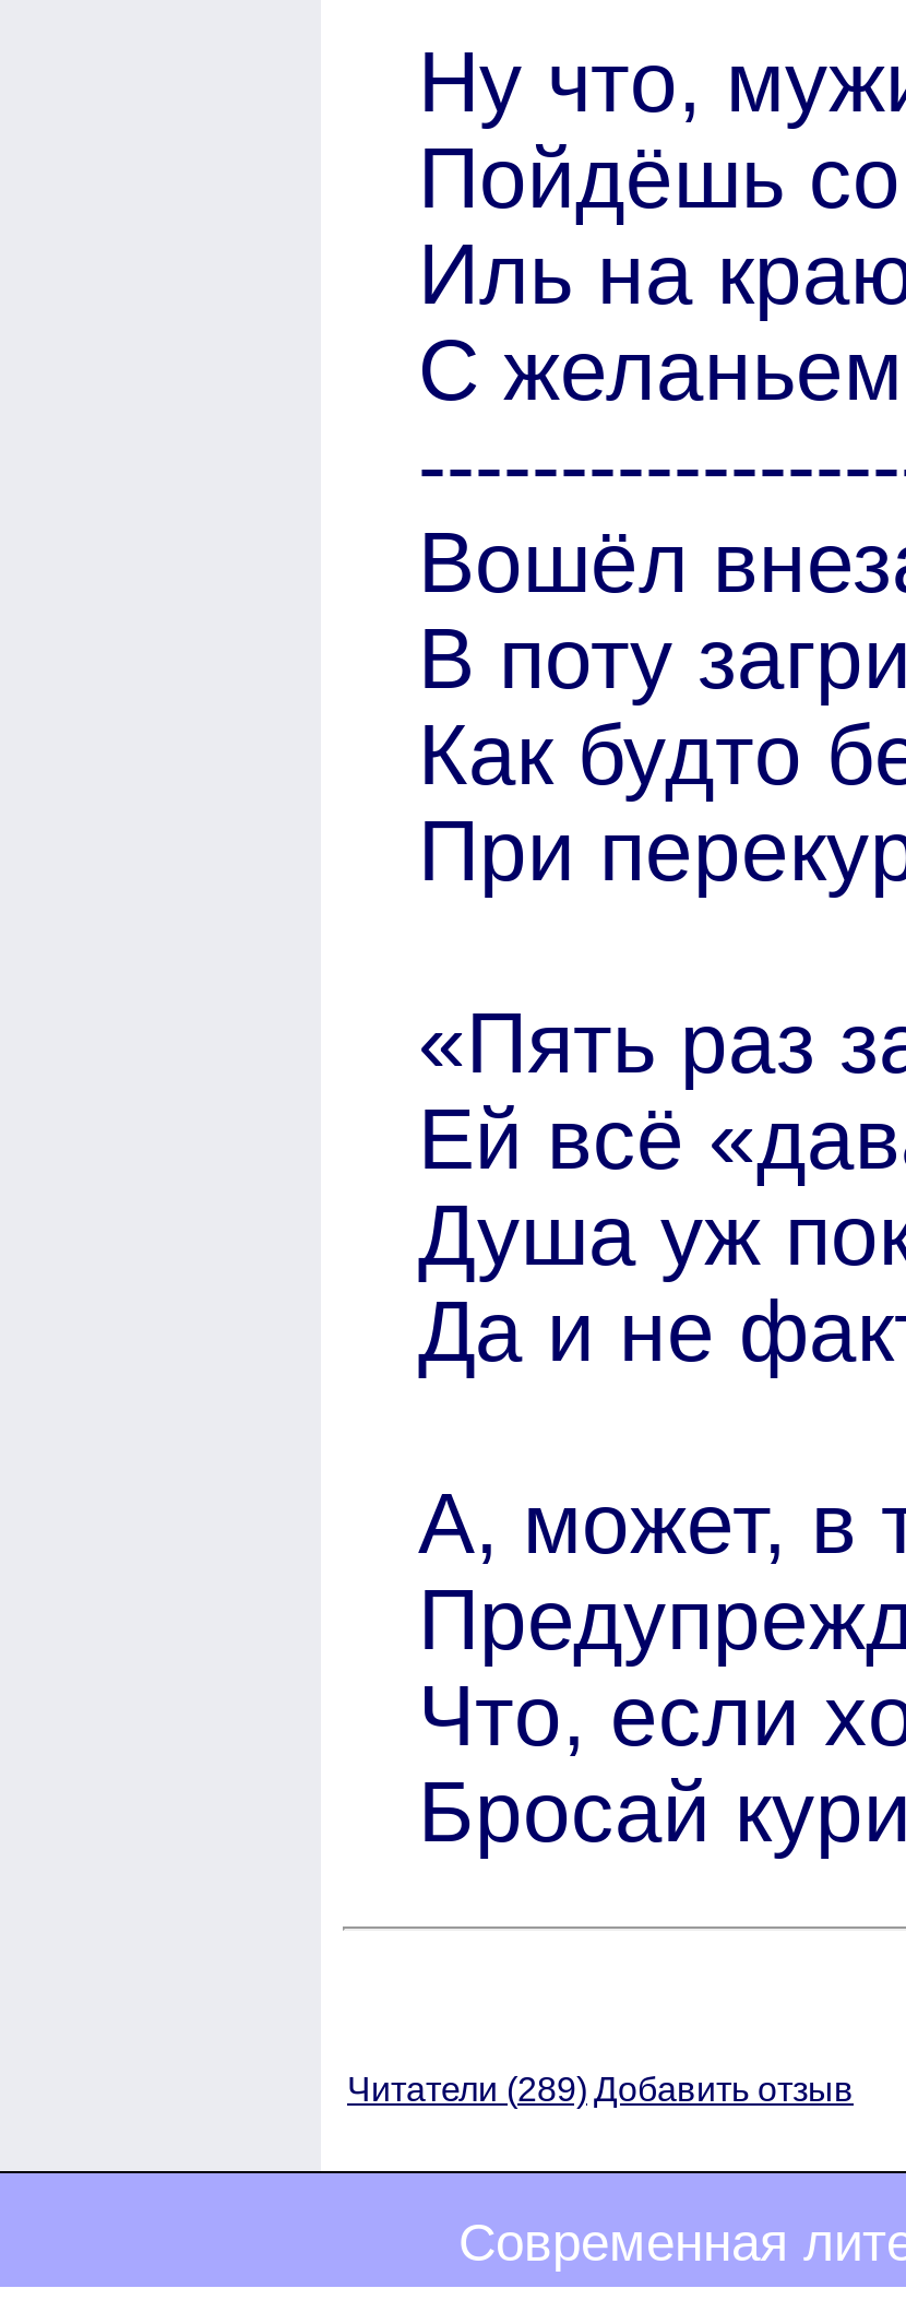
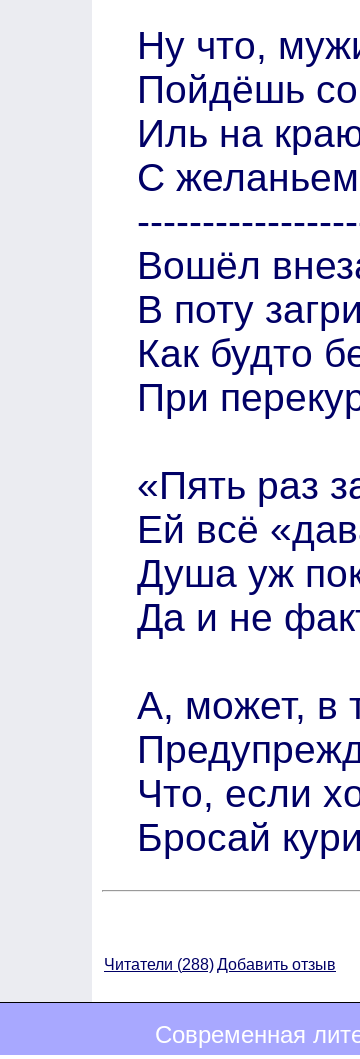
[347,2070,854,2107] Читатели (289) Добавить отзыв -> [104,956,336,973] Читатели (288) Добавить отзыв

